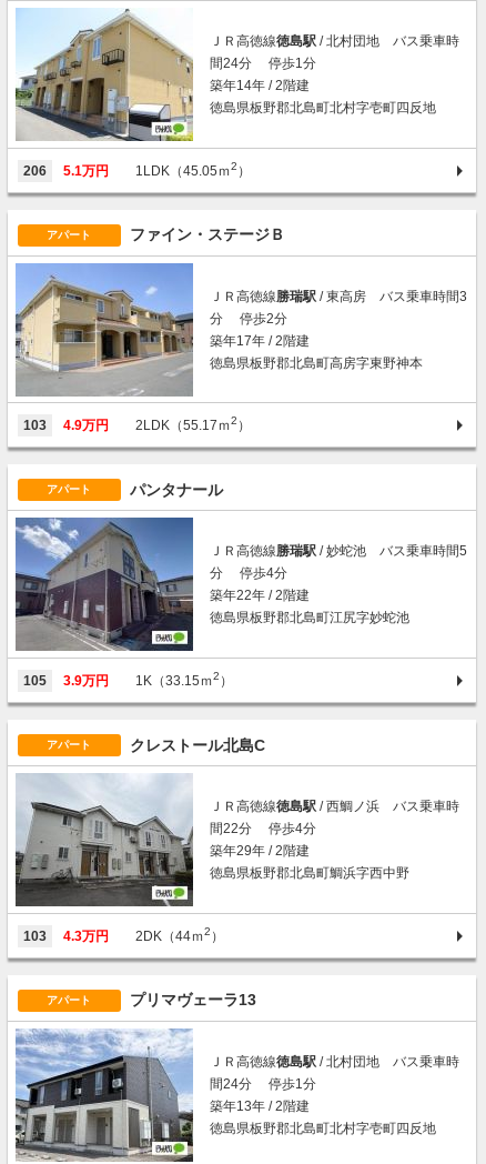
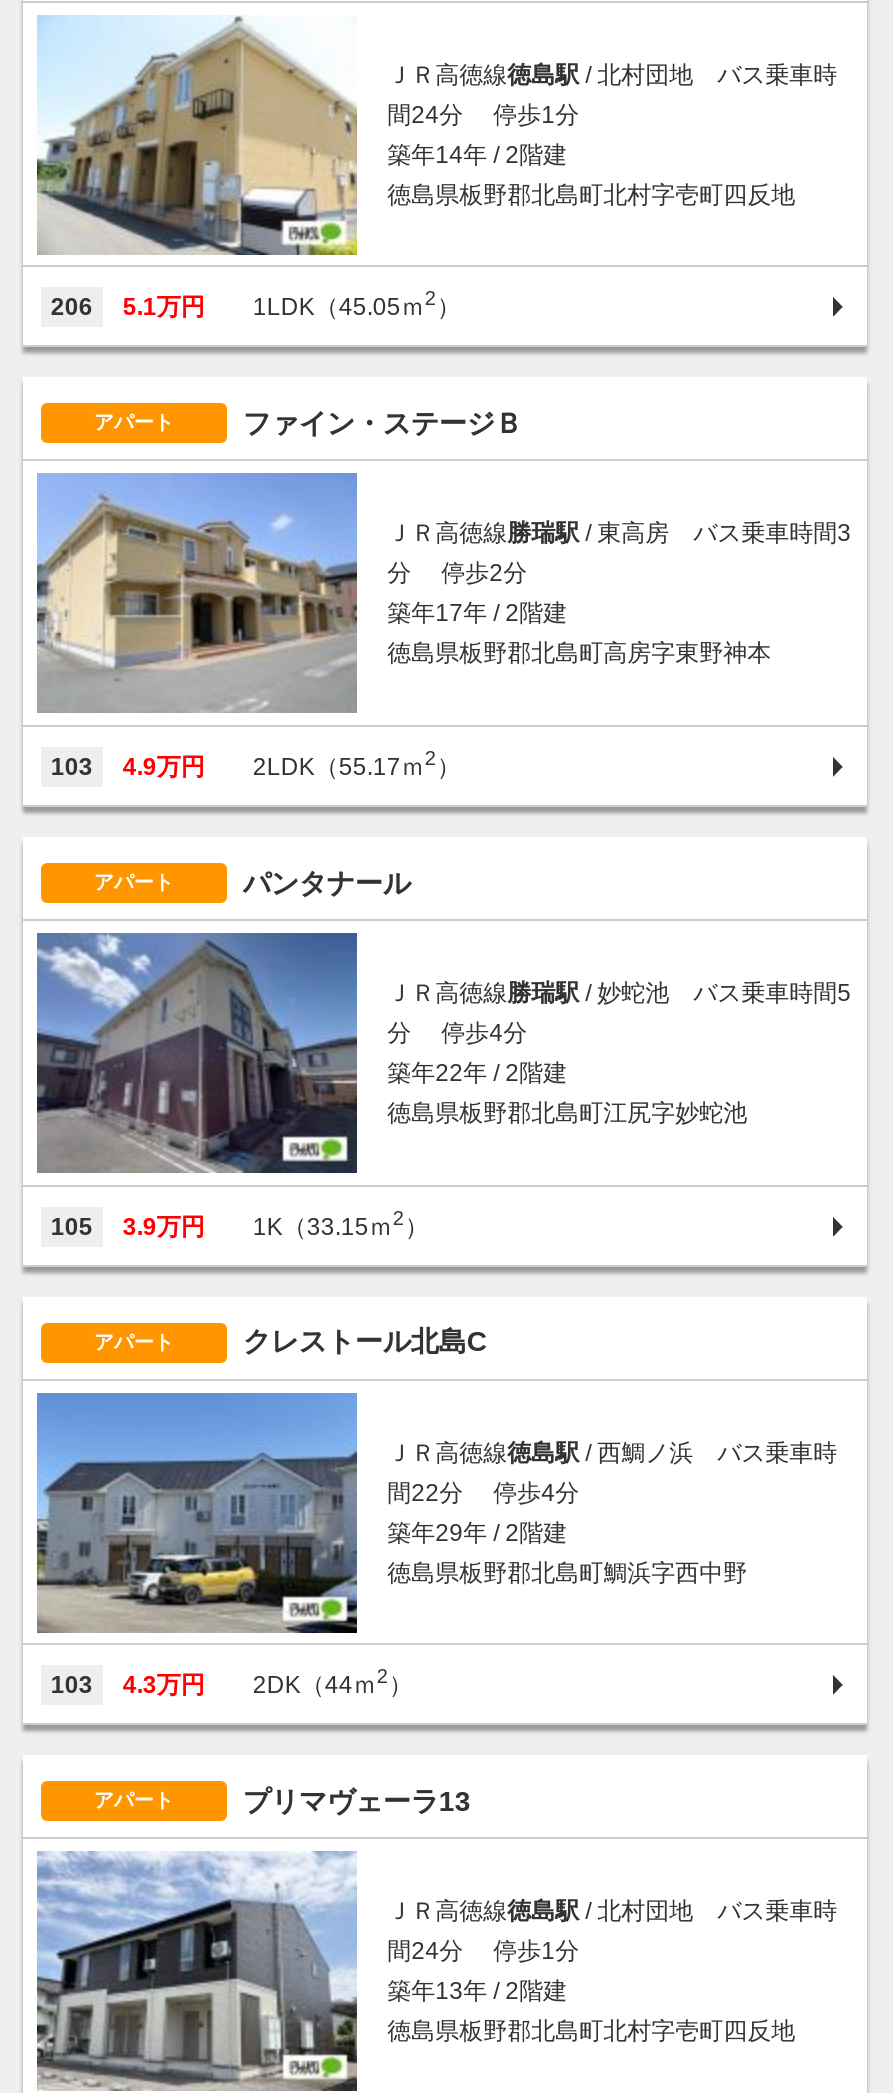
[16,774,194,906] [image] -> [37,1392,359,1634] [image]

